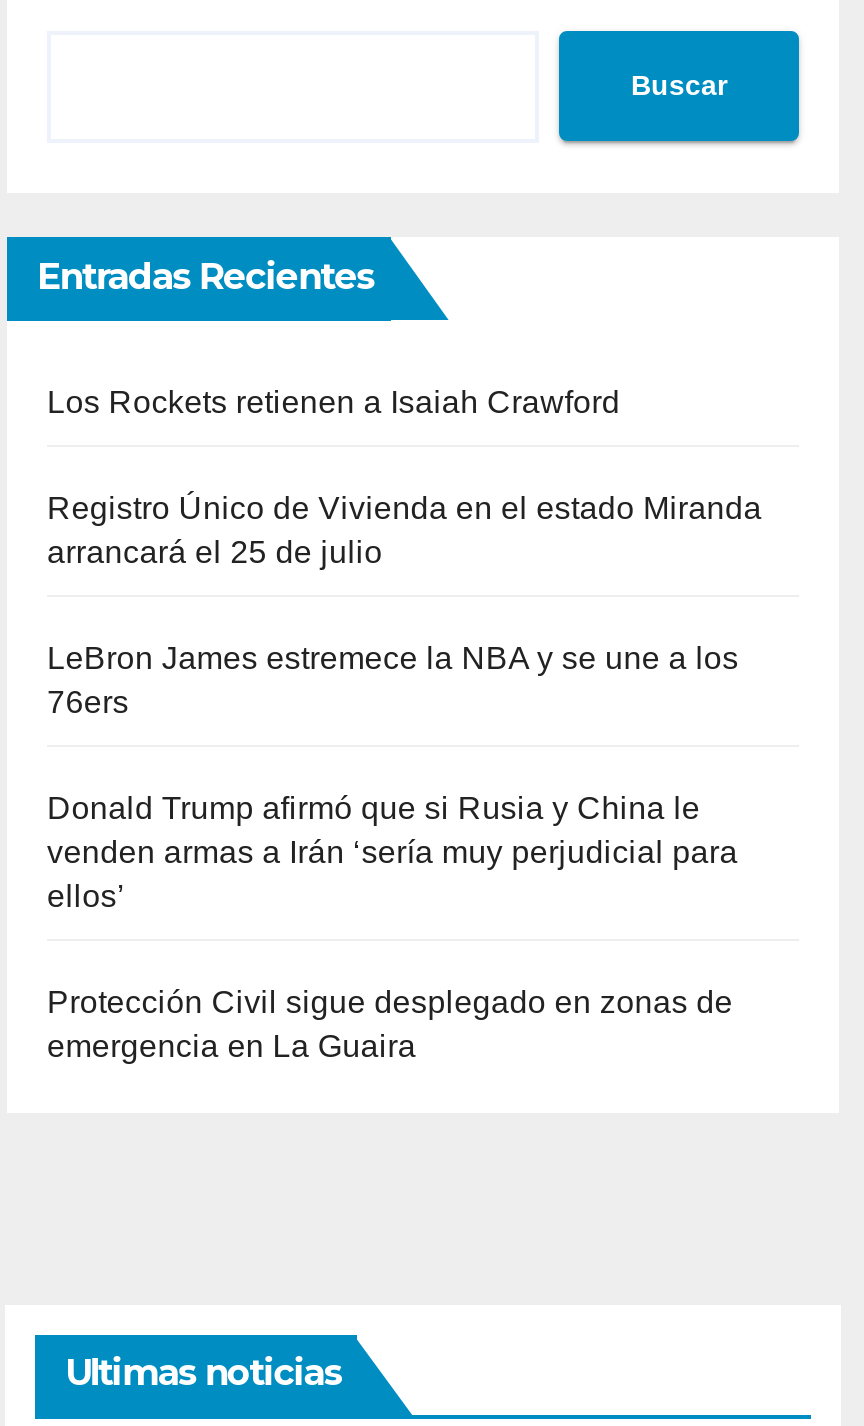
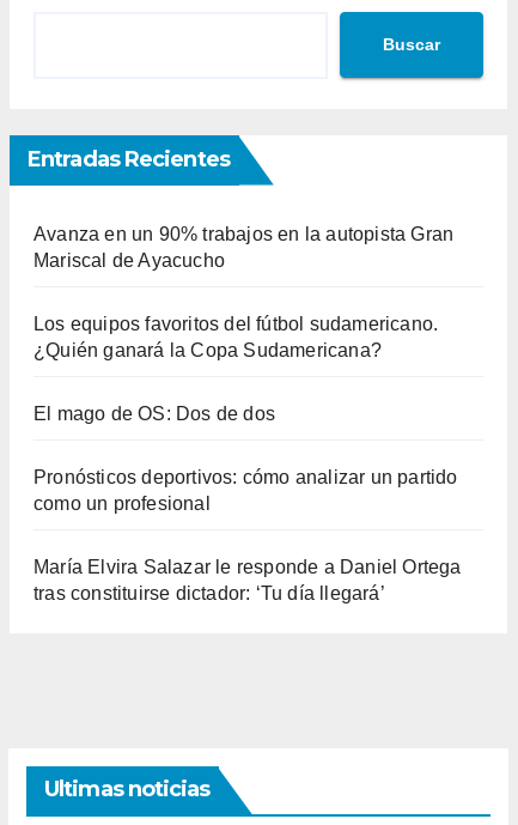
[47,384,620,418] Los Rockets retienen a Isaiah Crawford -> [33,223,454,270] Avanza en un 90% trabajos en la autopista Gran | Mariscal de Ayacucho
[47,490,762,568] Registro Único de Vivienda en el estado Miranda | arrancará el 25 de julio -> [33,313,438,360] Los equipos favoritos del fútbol sudamericano. | ¿Quién ganará la Copa Sudamericana?
[47,640,739,718] LeBron James estremece la NBA y se une a los | 76ers -> [33,403,275,423] El mago de OS: Dos de dos
[47,790,738,912] Donald Trump afirmó que si Rusia y China le | venden armas a Irán ‘sería muy perjudicial para | ellos’ -> [33,467,458,513] Pronósticos deportivos: cómo analizar un partido | como un profesional
[47,984,733,1062] Protección Civil sigue desplegado en zonas de | emergencia en La Guaira -> [33,556,461,603] María Elvira Salazar le responde a Daniel Ortega | tras constituirse dictador: ‘Tu día llegará’

